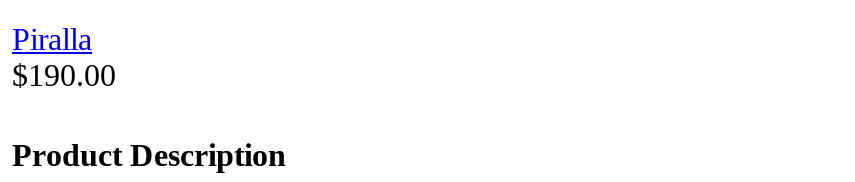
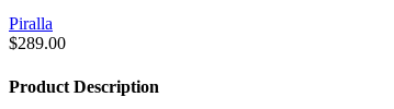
[12,59,116,93] $190.00 -> [9,34,66,53] $289.00

